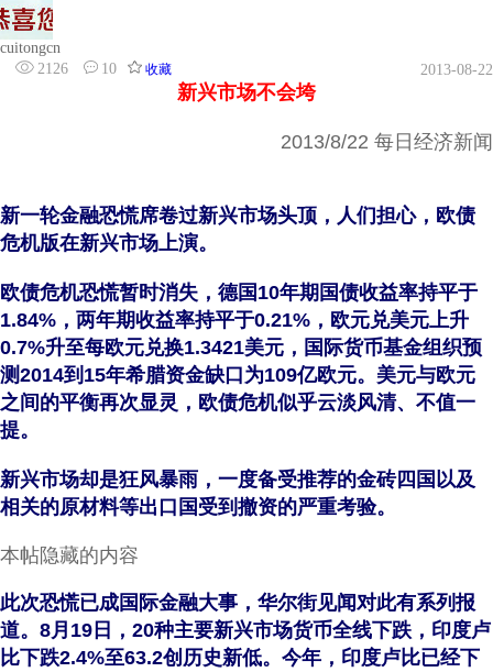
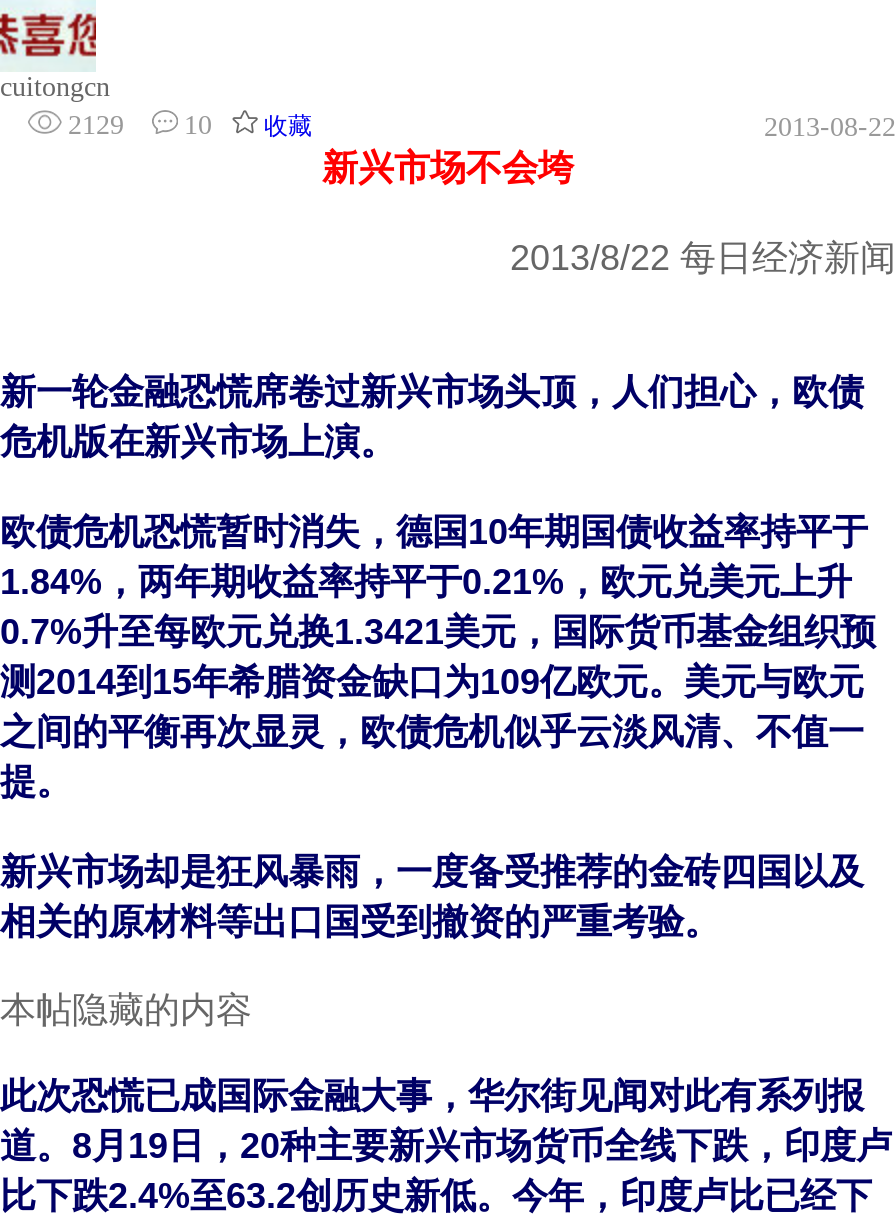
[37,60,172,77] 2126 10 收藏 -> [68,110,312,140] 2129 10 收藏

